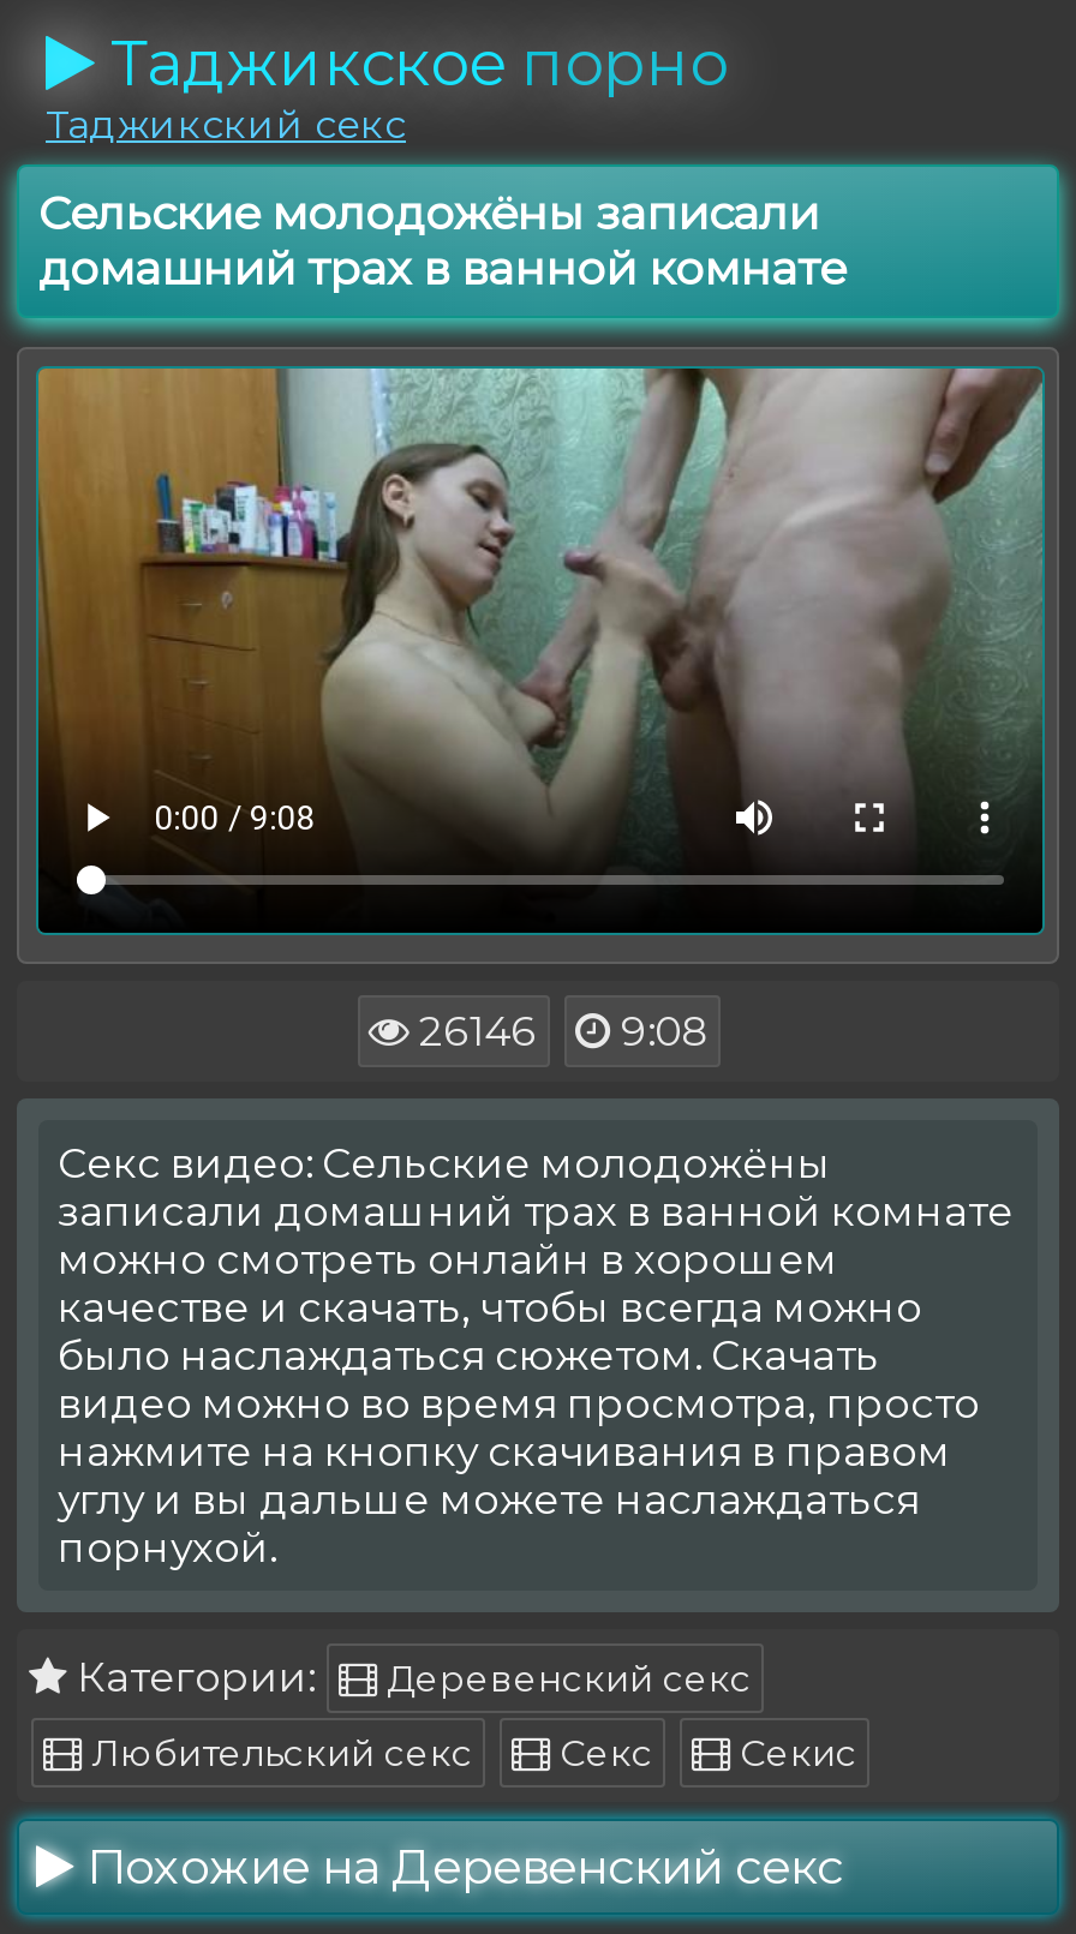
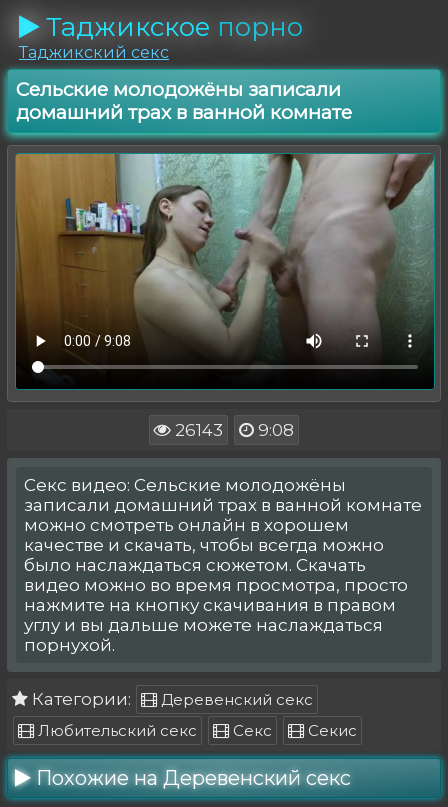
[410,1007,707,1055] 26146 9:08 -> [171,420,294,440] 26143 9:08

